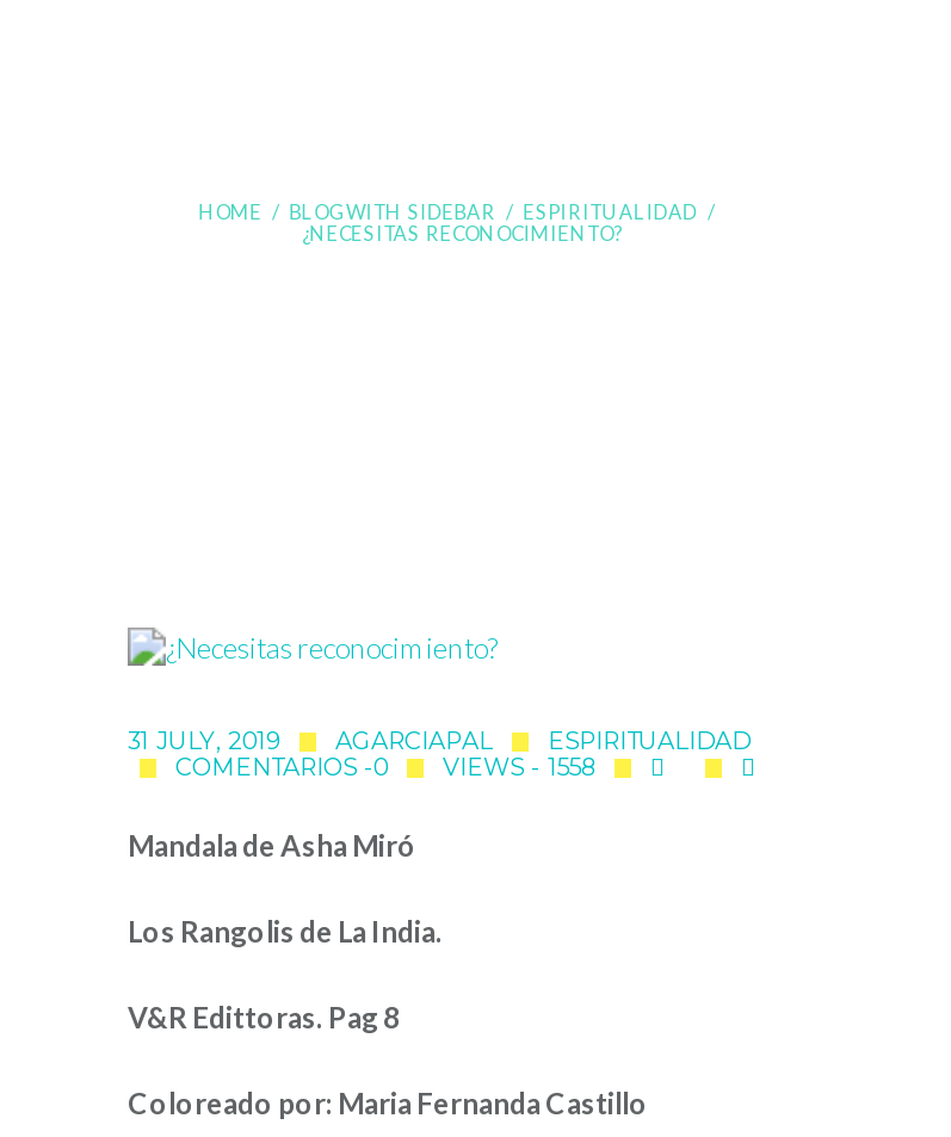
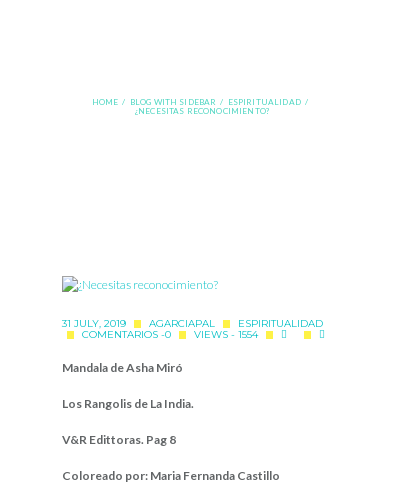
[443,752,595,783] VIEWS - 1558 -> [194,328,258,341] VIEWS - 1554

